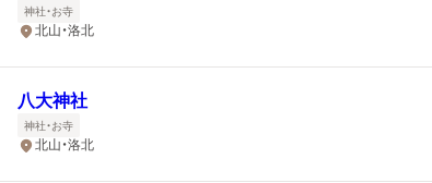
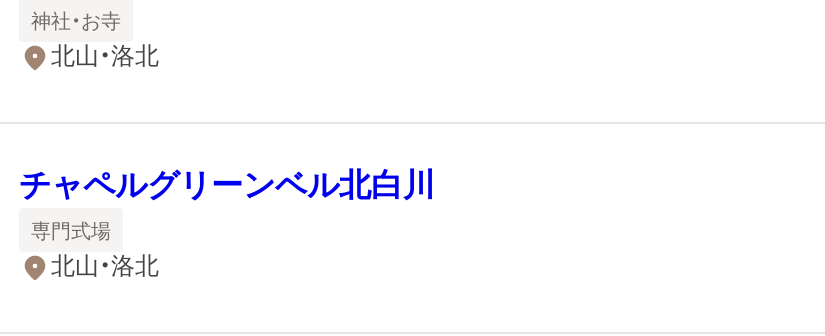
[17,91,87,110] 八大神社 -> [19,168,435,202] チャペルグリーンベル北白川
[24,119,73,131] 神社・お寺 -> [31,219,111,241] 専門式場

